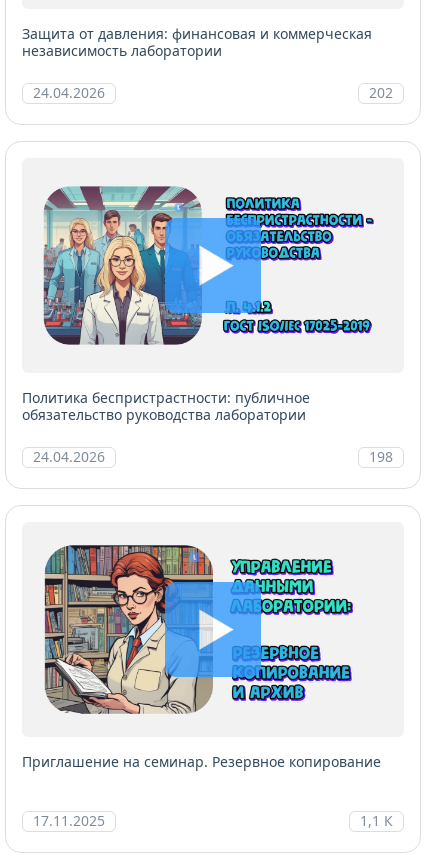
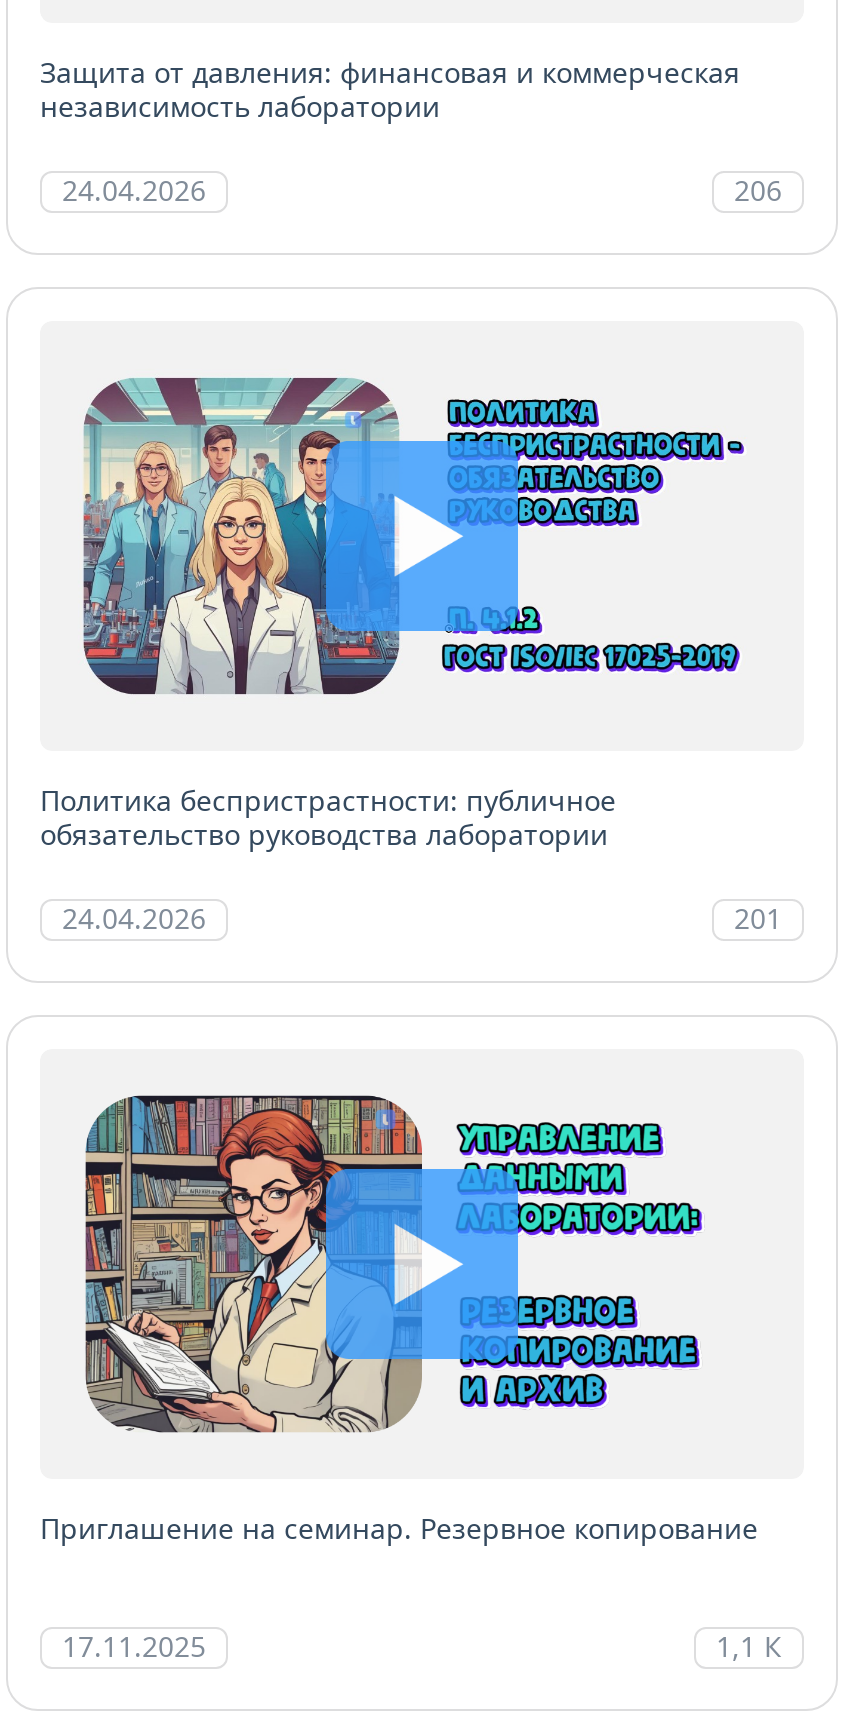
[369,83,393,102] 202 -> [734,171,782,209] 206
[369,447,393,466] 198 -> [734,899,782,937] 201

